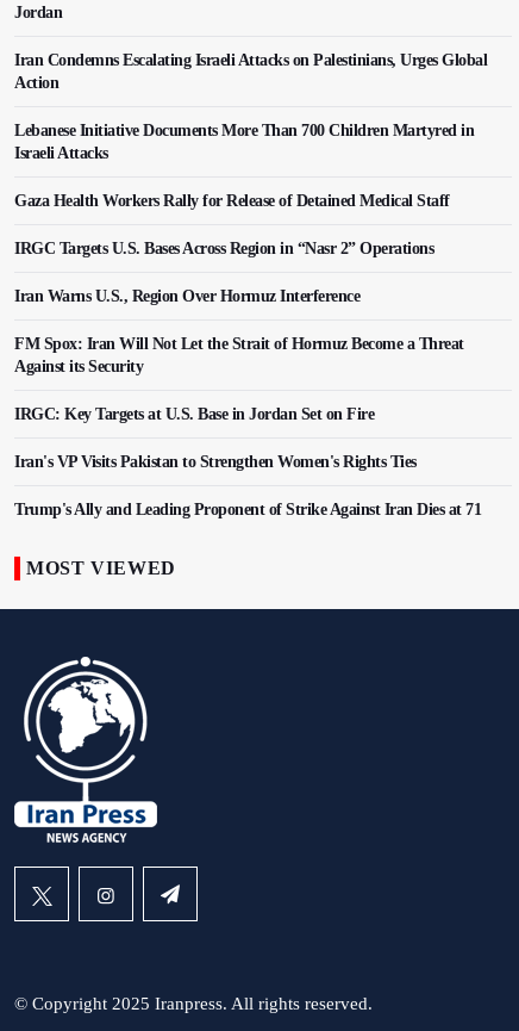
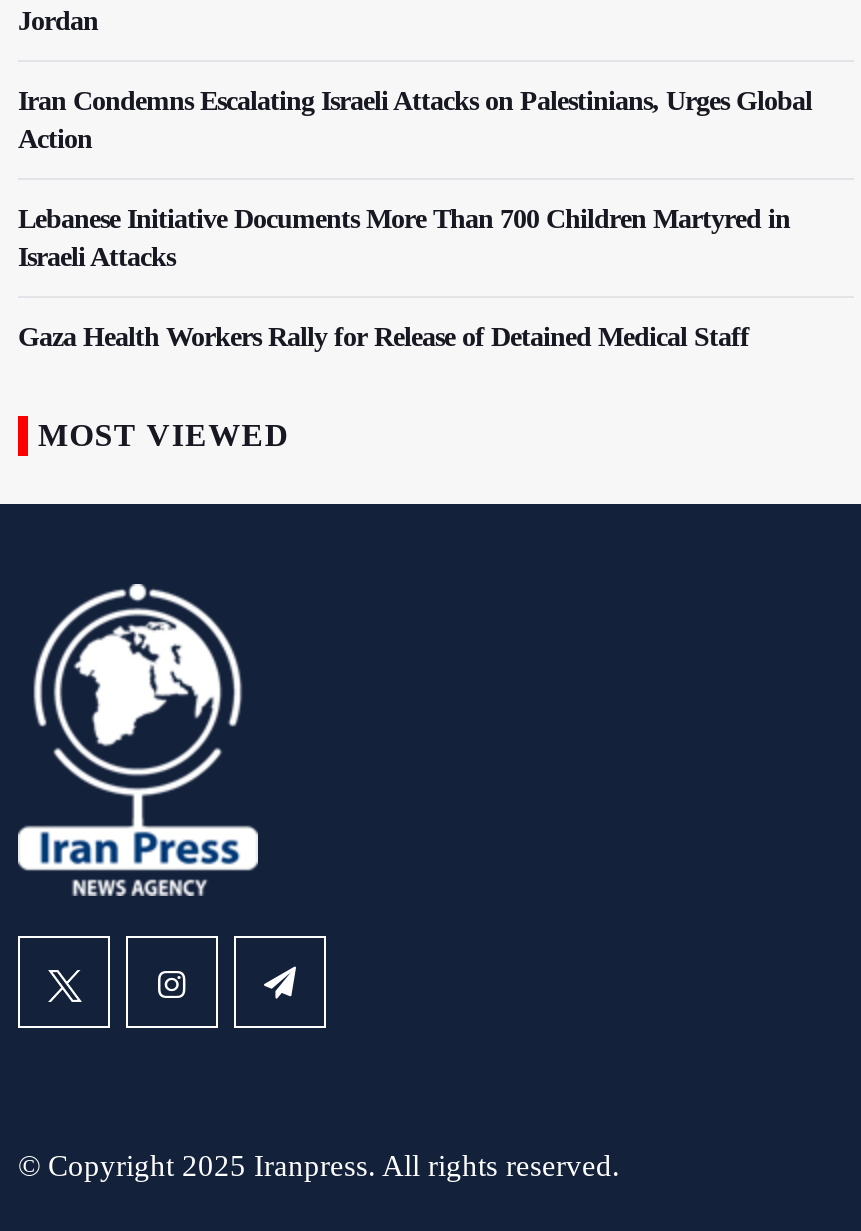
[14,239,481,518] IRGC Targets U.S. Bases Across Region in “Nasr 2” Operations | Iran Warns U.S., Region Over Hormuz Interference | FM Spox: Iran Will Not Let the Strait of Hormuz Become a Threat | Against its Security | IRGC: Key Targets at U.S. Base in Jordan Set on Fire | Iran's VP Visits Pakistan to Strengthen Women's Rights Ties | Trump's Ally and Leading Proponent of Strike Against Iran Dies at 71 -> none

